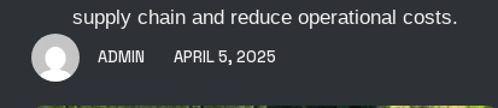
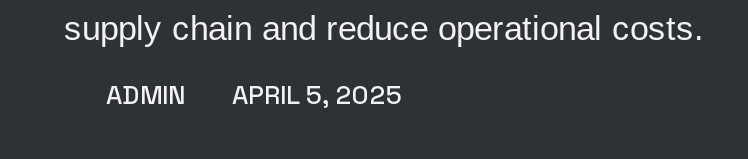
[30,32,81,83] [image] -> none

